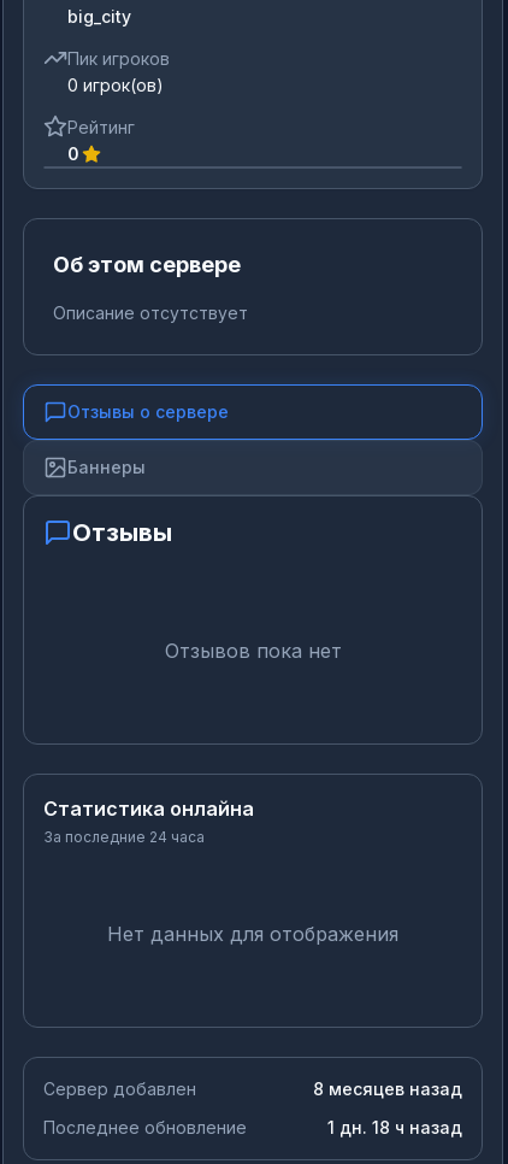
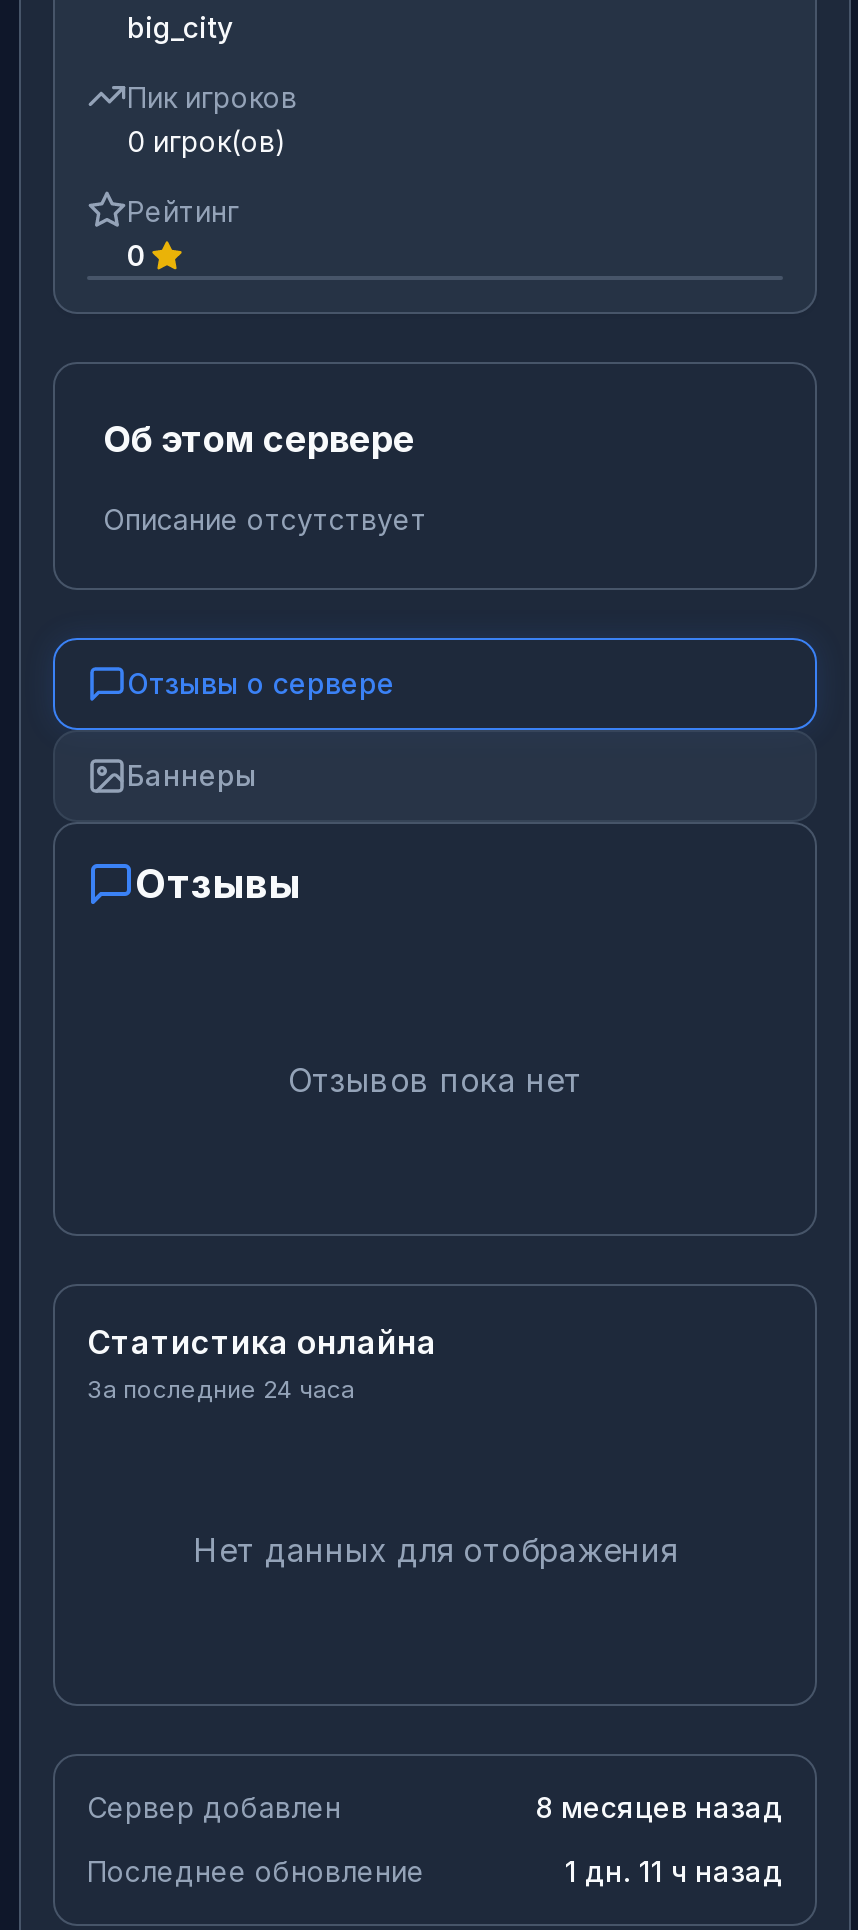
[327,1116,462,1137] 1 дн. 18 ч назад -> [565,1853,783,1887] 1 дн. 11 ч назад

